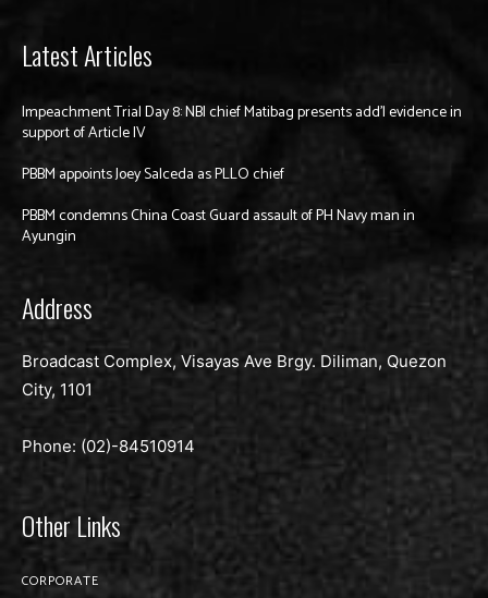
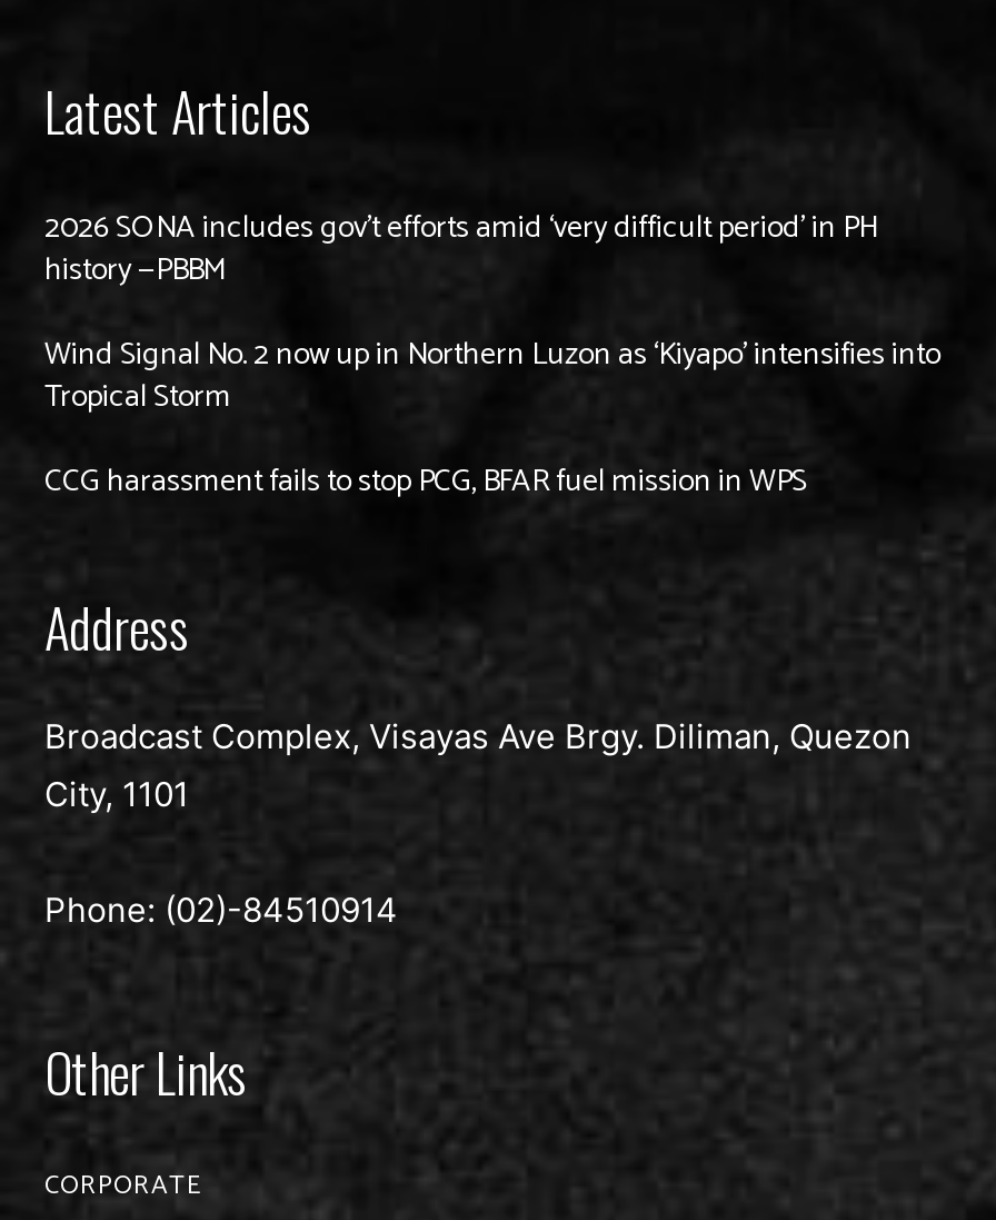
[22,100,462,145] Impeachment Trial Day 8: NBI chief Matibag presents add’l evidence in | support of Article IV -> [44,202,878,296] 2026 SONA includes gov’t efforts amid ‘very difficult period’ in PH | history —PBBM
[22,162,284,187] PBBM appoints Joey Salceda as PLLO chief -> [44,329,940,423] Wind Signal No. 2 now up in Northern Luzon as ‘Kiyapo’ intensifies into | Tropical Storm
[22,203,415,249] PBBM condemns China Coast Guard assault of PH Navy man in | Ayungin -> [44,456,807,507] CCG harassment fails to stop PCG, BFAR fuel mission in WPS

